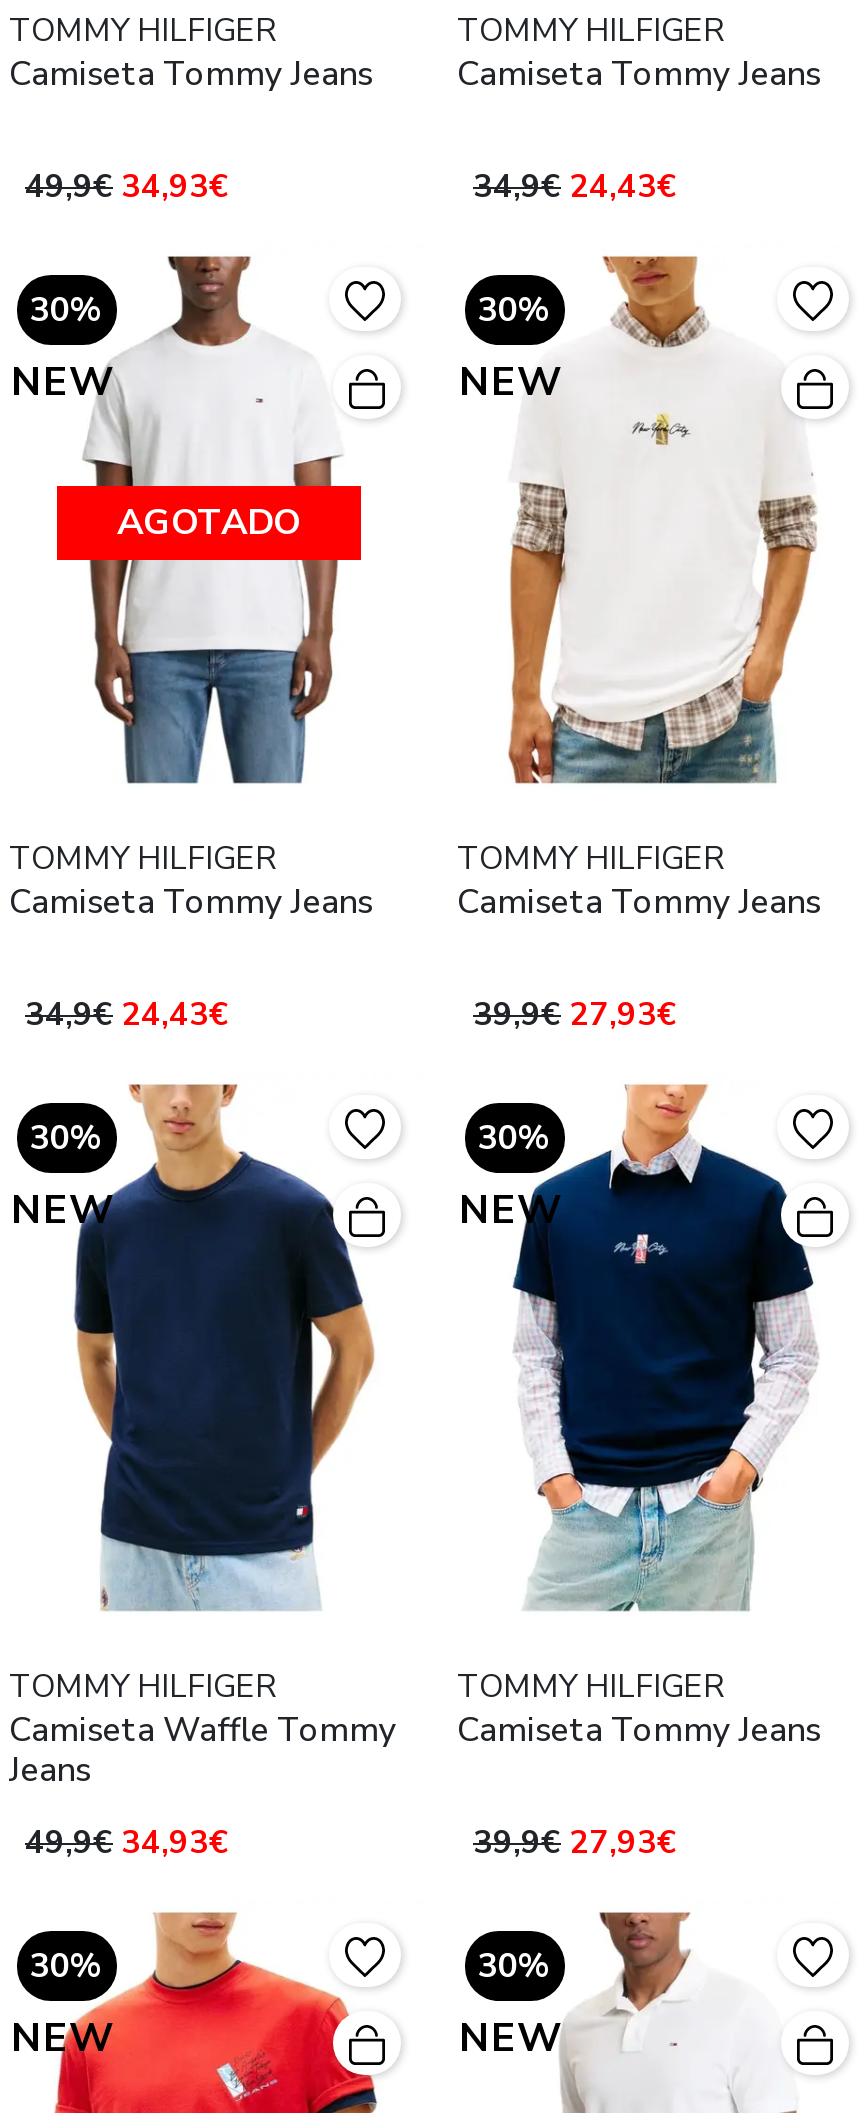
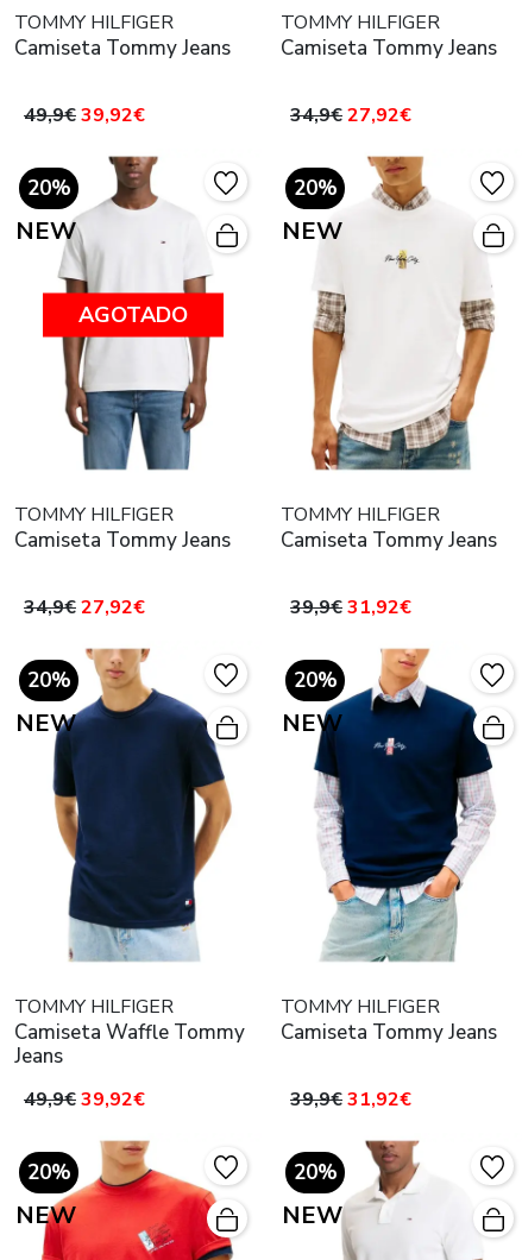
[25,166,229,210] 49,9€ 34,93€ -> [24,103,145,129] 49,9€ 39,92€
[473,166,677,210] 34,9€ 24,43€ -> [290,103,411,129] 34,9€ 27,92€
[30,288,104,334] 30% -> [27,175,71,202] 20%
[478,288,552,334] 30% -> [293,175,337,202] 20%
[25,993,229,1037] 34,9€ 24,43€ -> [24,594,145,621] 34,9€ 27,92€
[473,993,677,1037] 39,9€ 27,93€ -> [290,594,411,621] 39,9€ 31,92€
[30,1115,104,1161] 30% -> [27,667,71,694] 20%
[478,1115,552,1161] 30% -> [293,667,337,694] 20%
[25,1821,229,1865] 49,9€ 34,93€ -> [24,1086,145,1113] 49,9€ 39,92€
[473,1821,677,1865] 39,9€ 27,93€ -> [290,1086,411,1113] 39,9€ 31,92€
[30,1943,104,1989] 30% -> [27,1159,71,1186] 20%
[478,1943,552,1989] 30% -> [293,1159,337,1186] 20%

